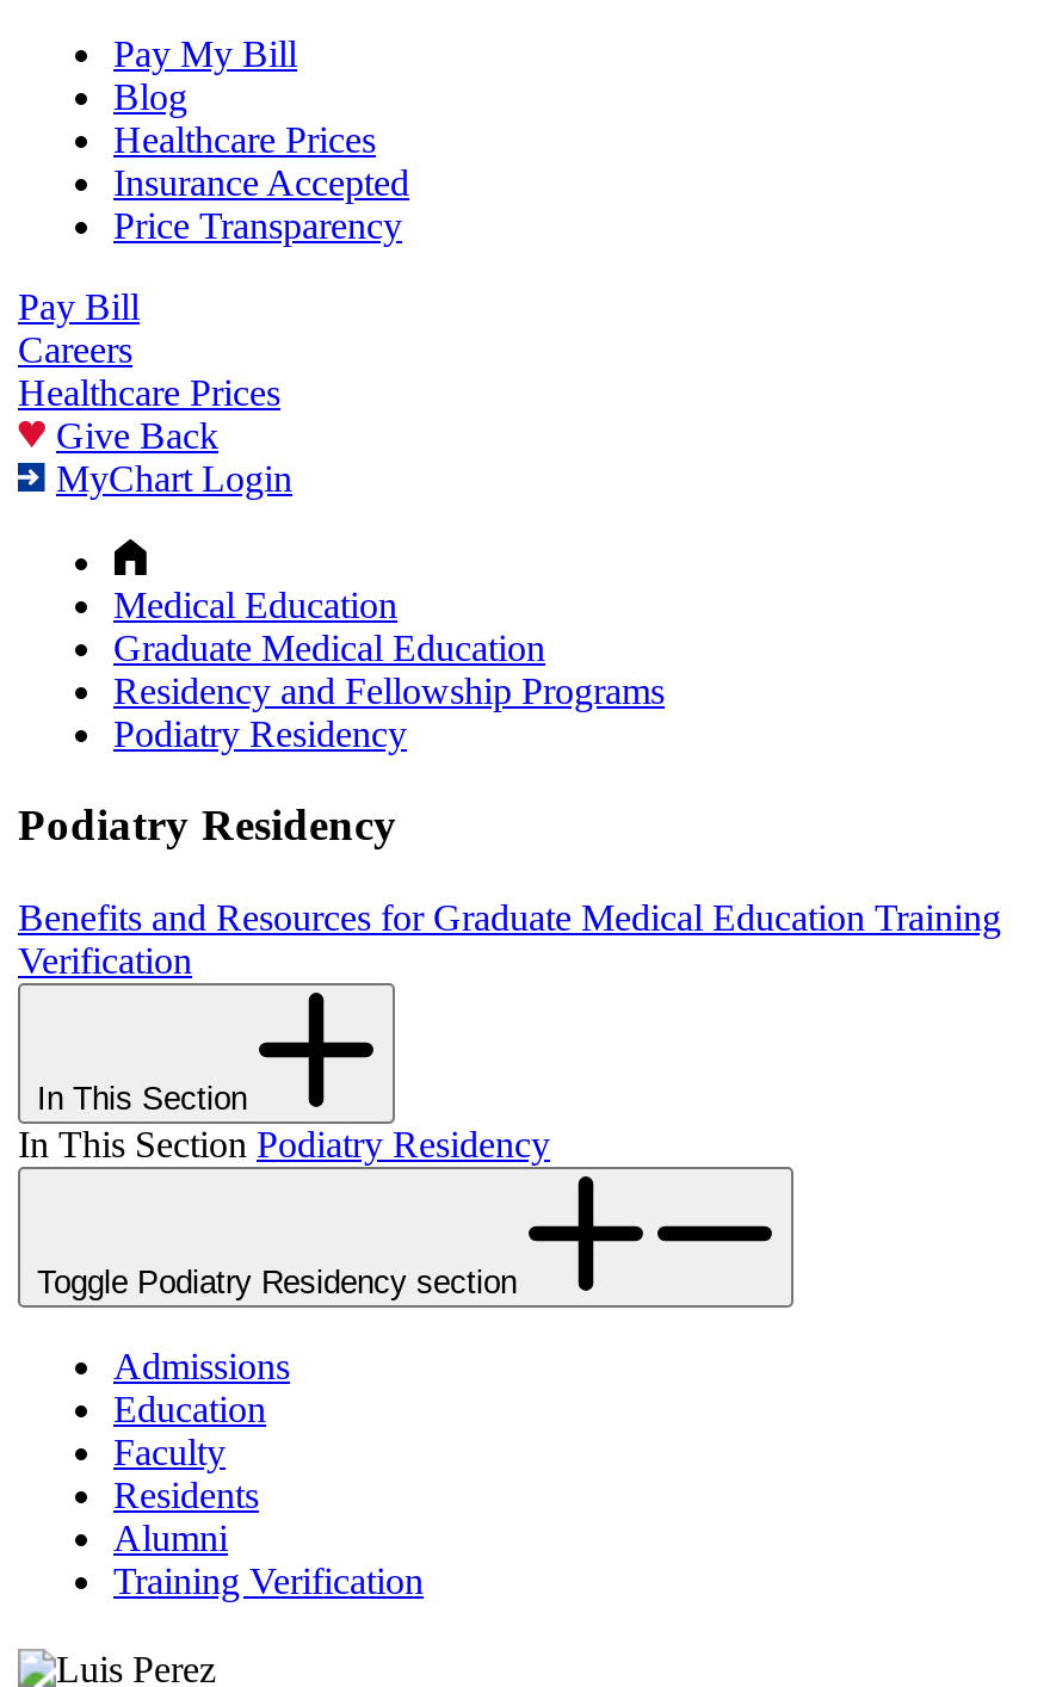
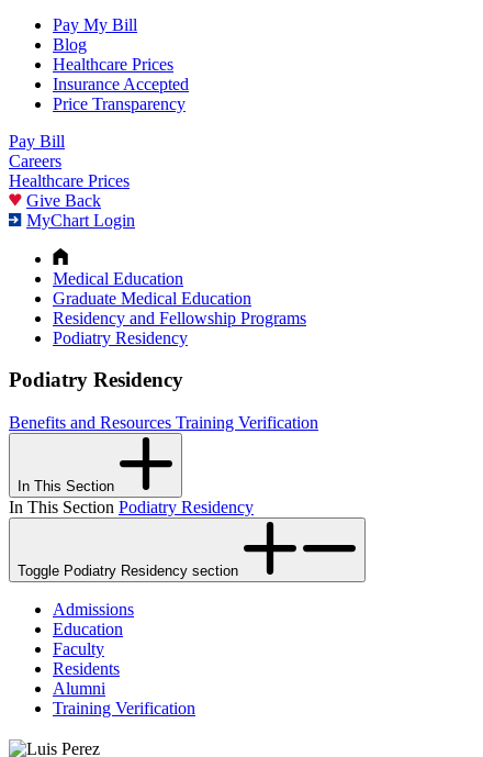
[18,897,1001,980] Benefits and Resources for Graduate Medical Education Training | Verification -> [9,413,318,432] Benefits and Resources Training Verification

